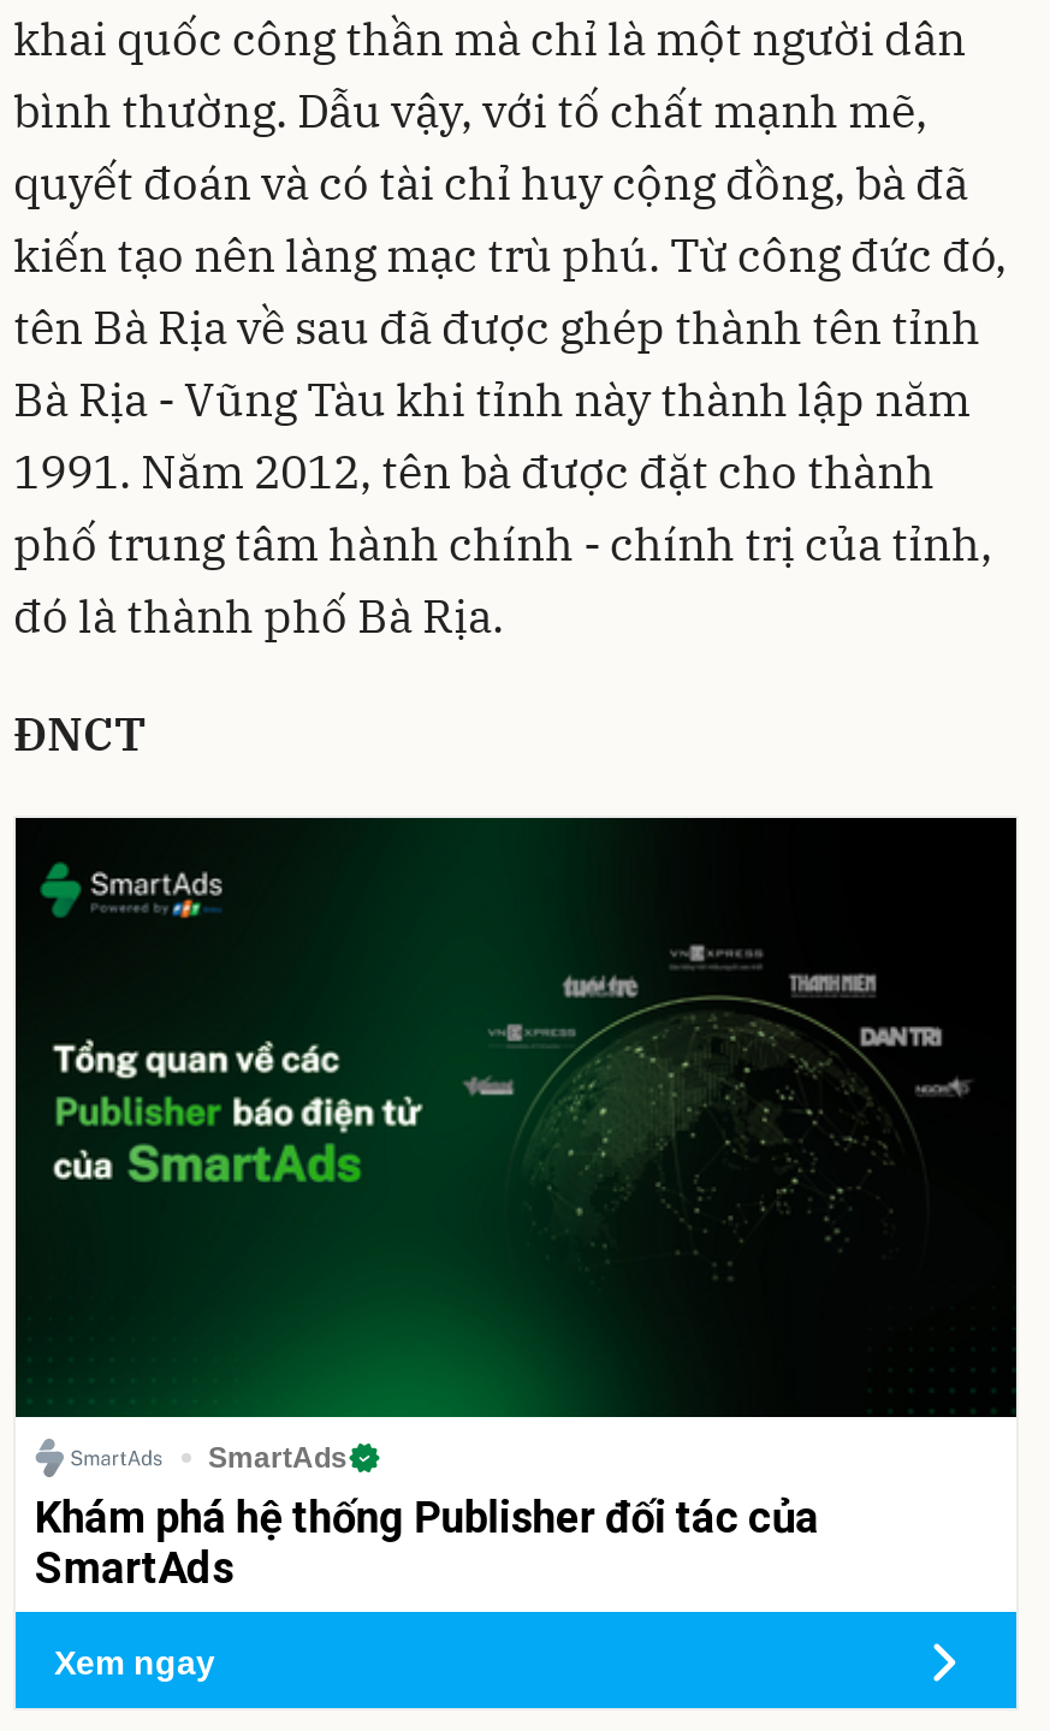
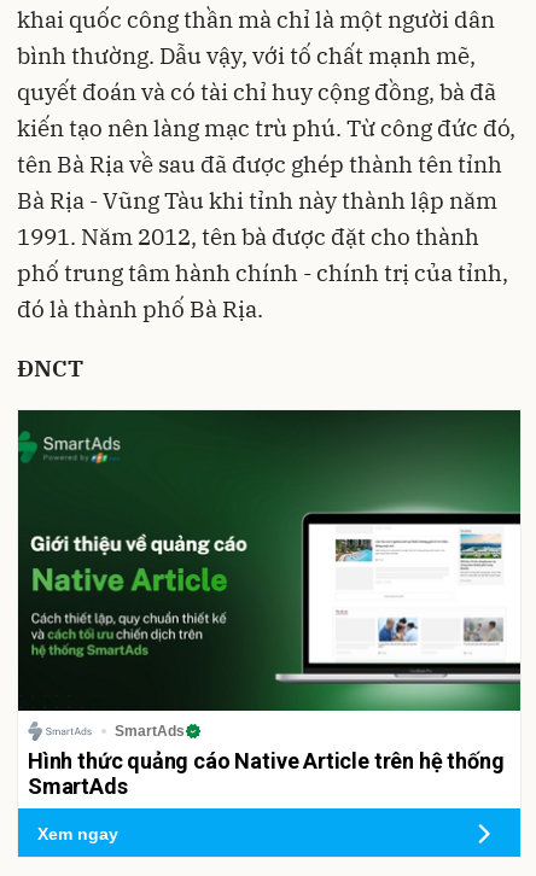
[13,818,1019,1542] [image] | Khám phá hệ thống Publisher đối tác của -> [17,410,522,774] [image] | Hình thức quảng cáo Native Article trên hệ thống

